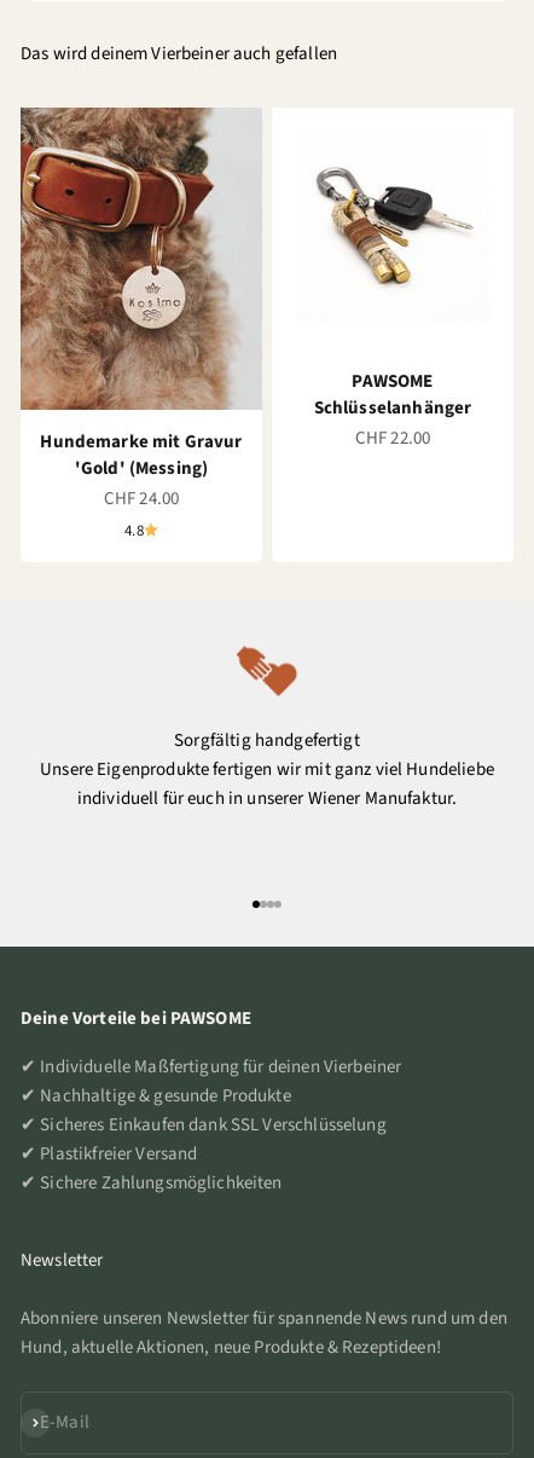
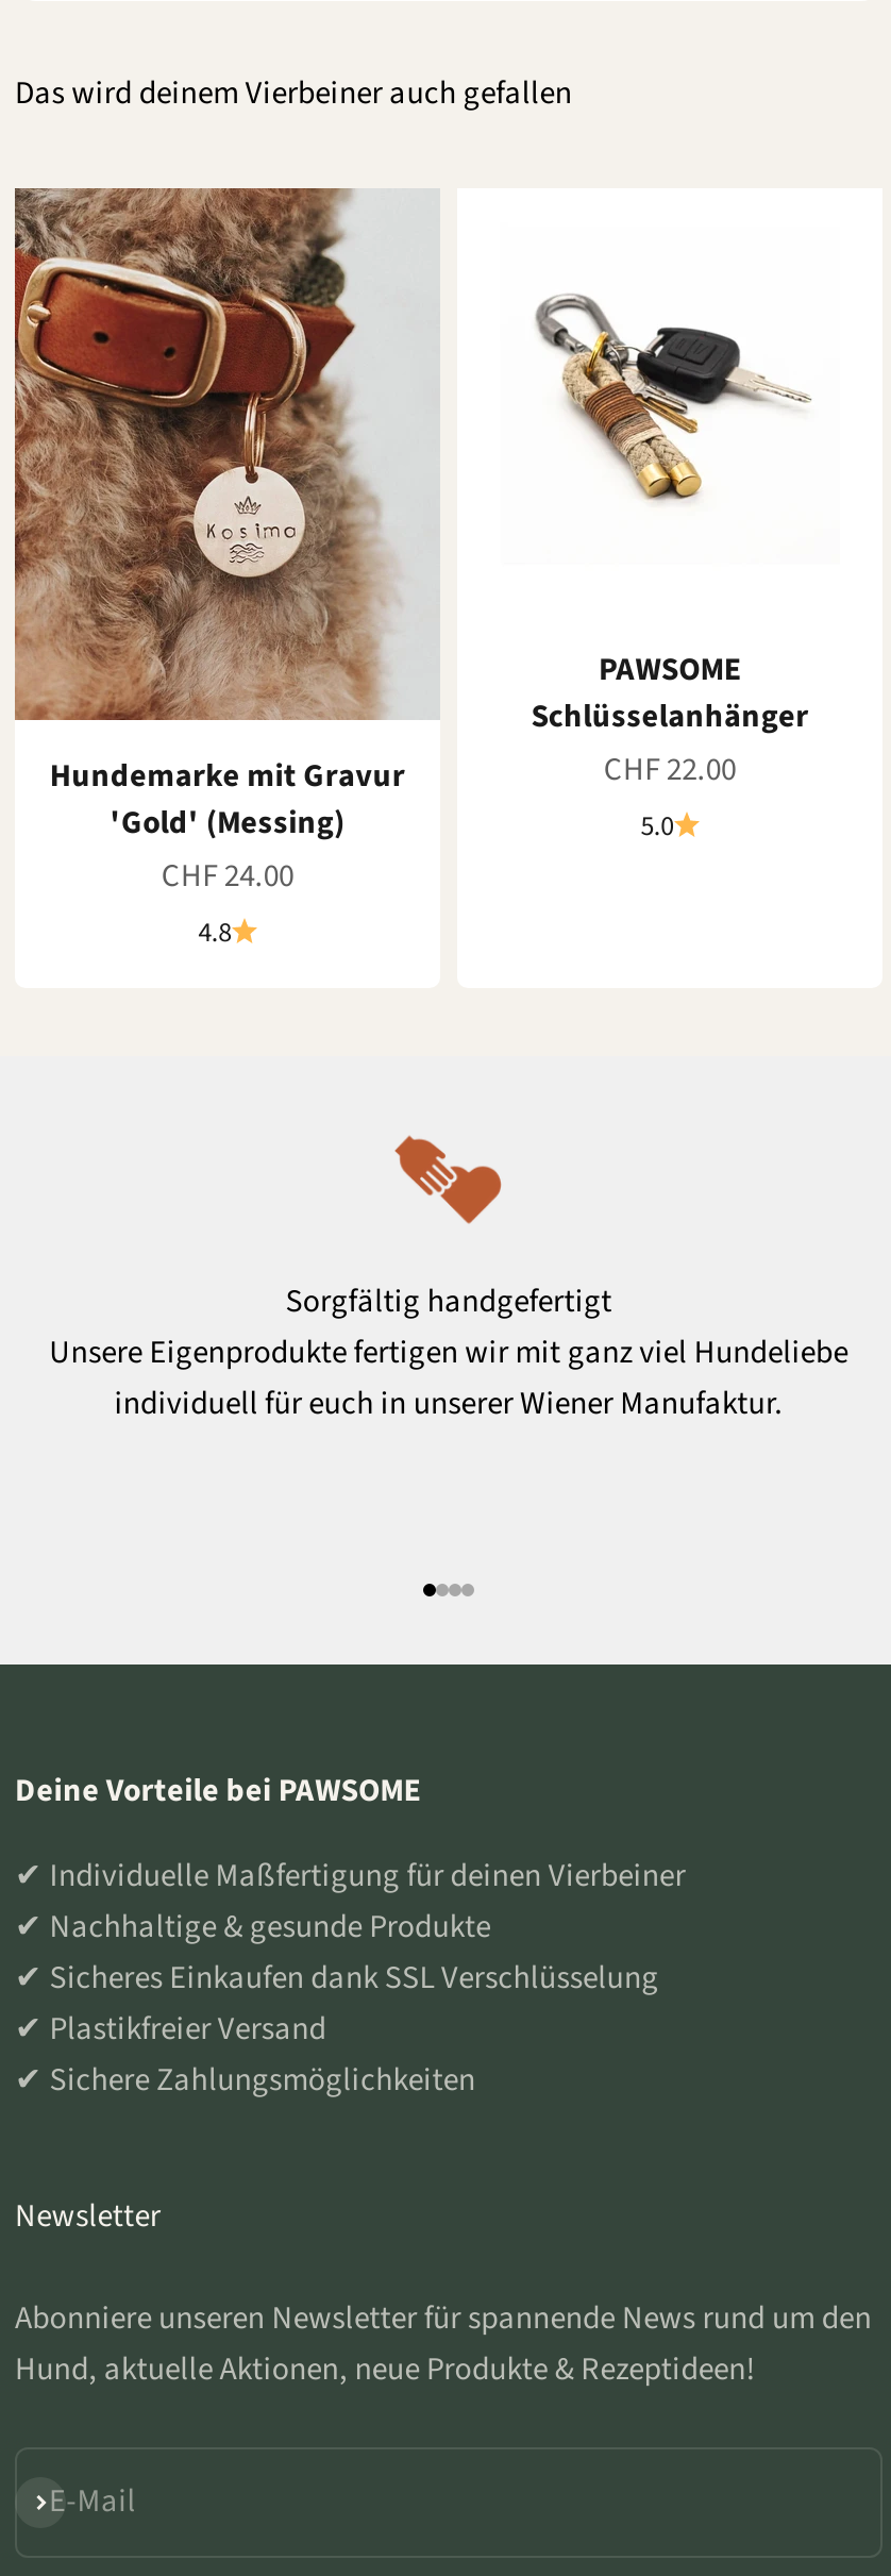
none -> [641,808,673,846] 5.0

